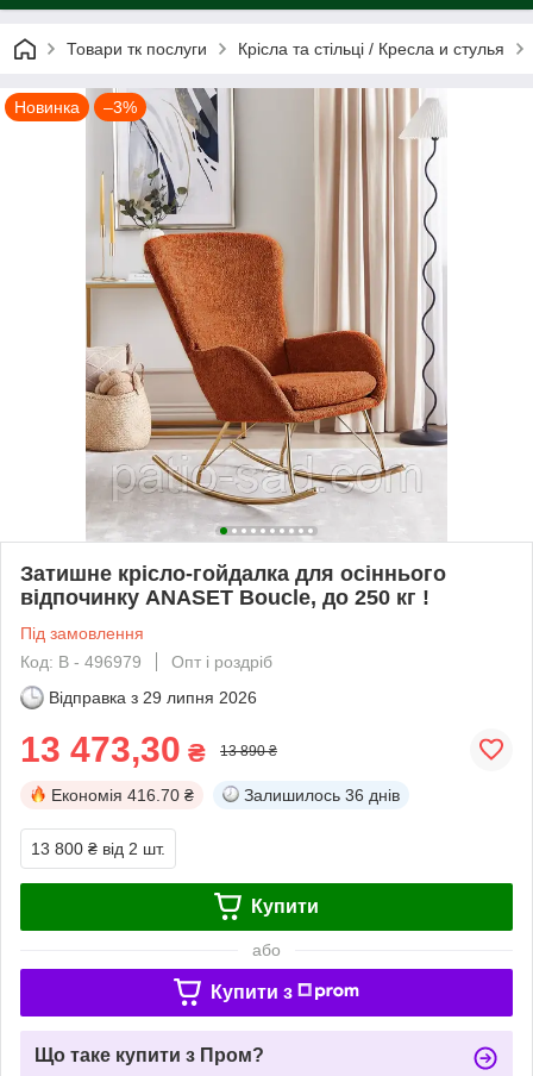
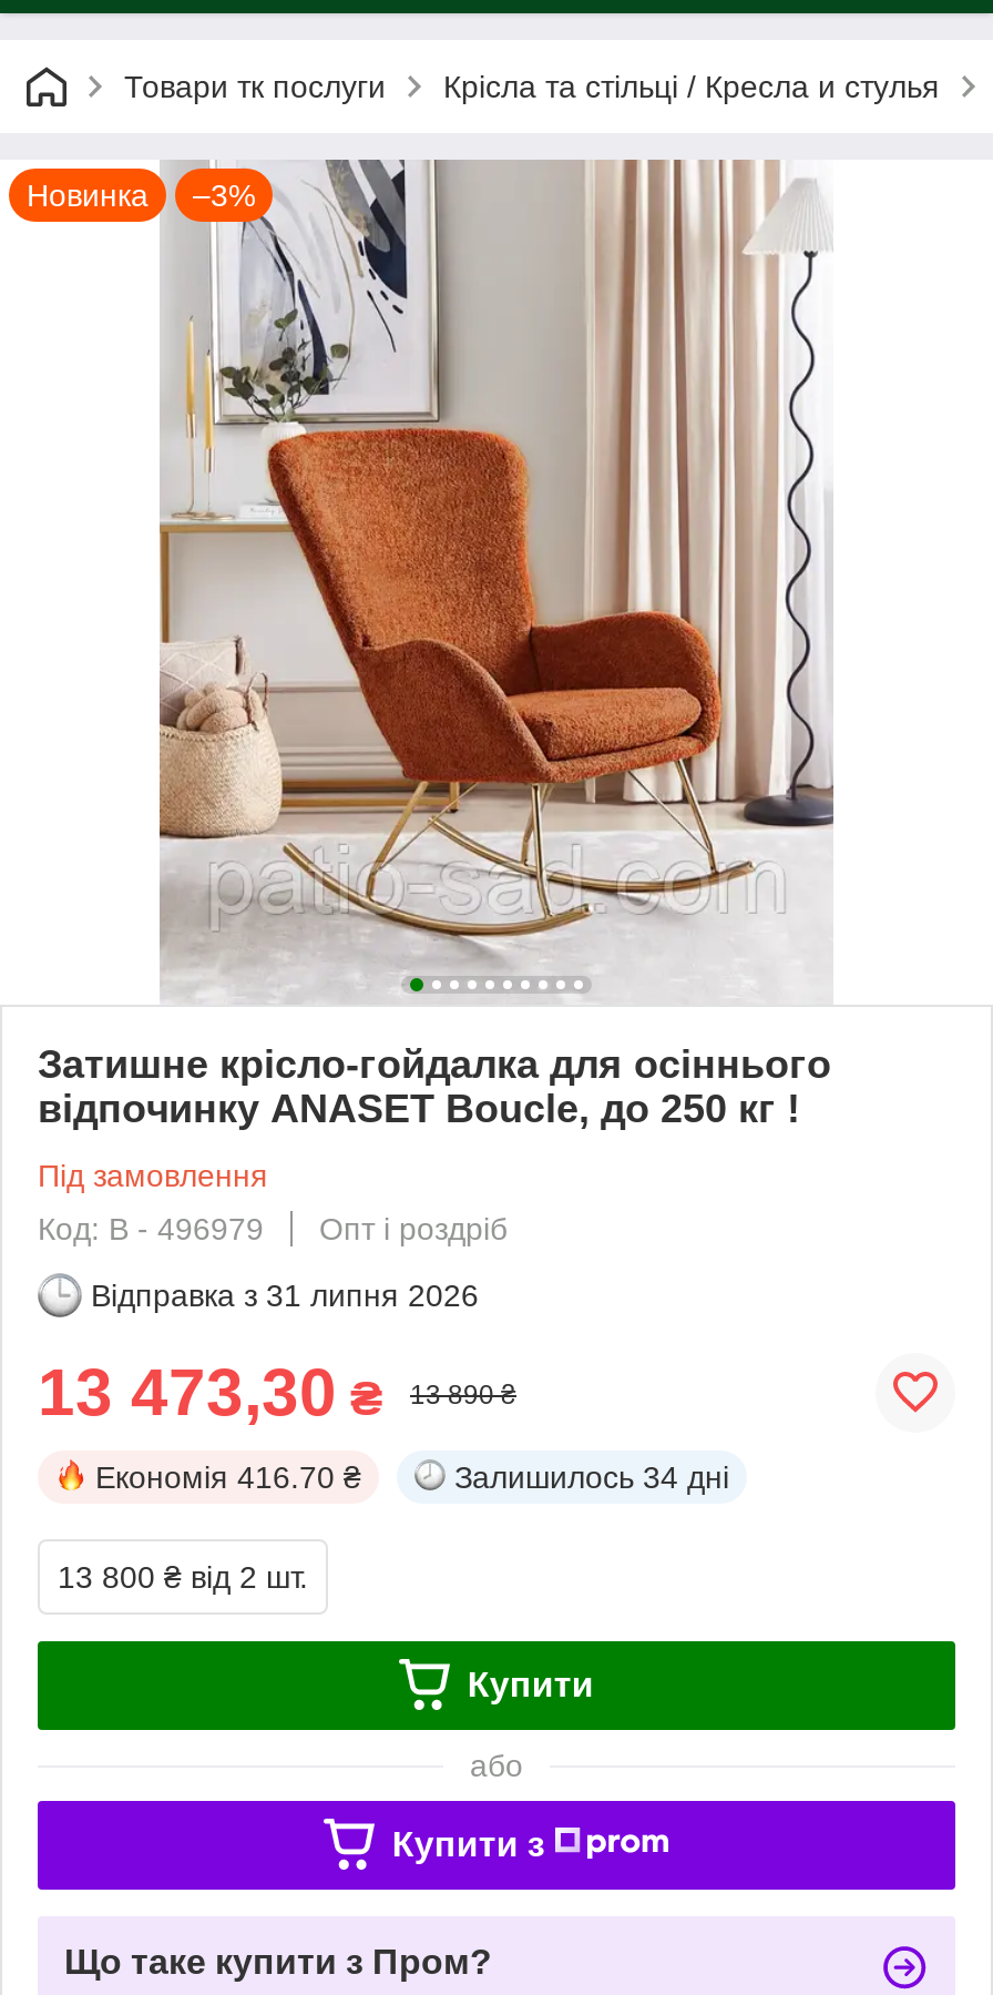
[49,688,257,707] Відправка з 29 липня 2026 -> [91,1277,479,1313] Відправка з 31 липня 2026
[244,785,400,804] Залишилось 36 днів -> [454,1459,729,1494] Залишилось 34 дні

